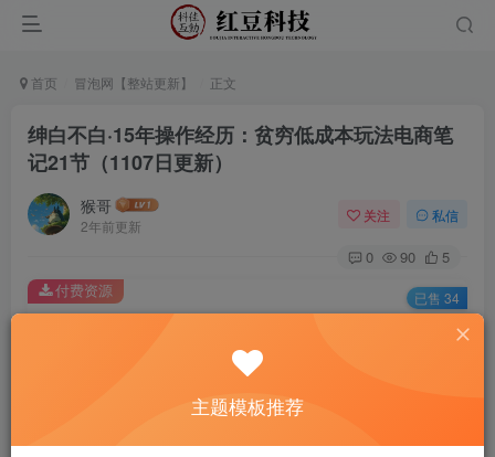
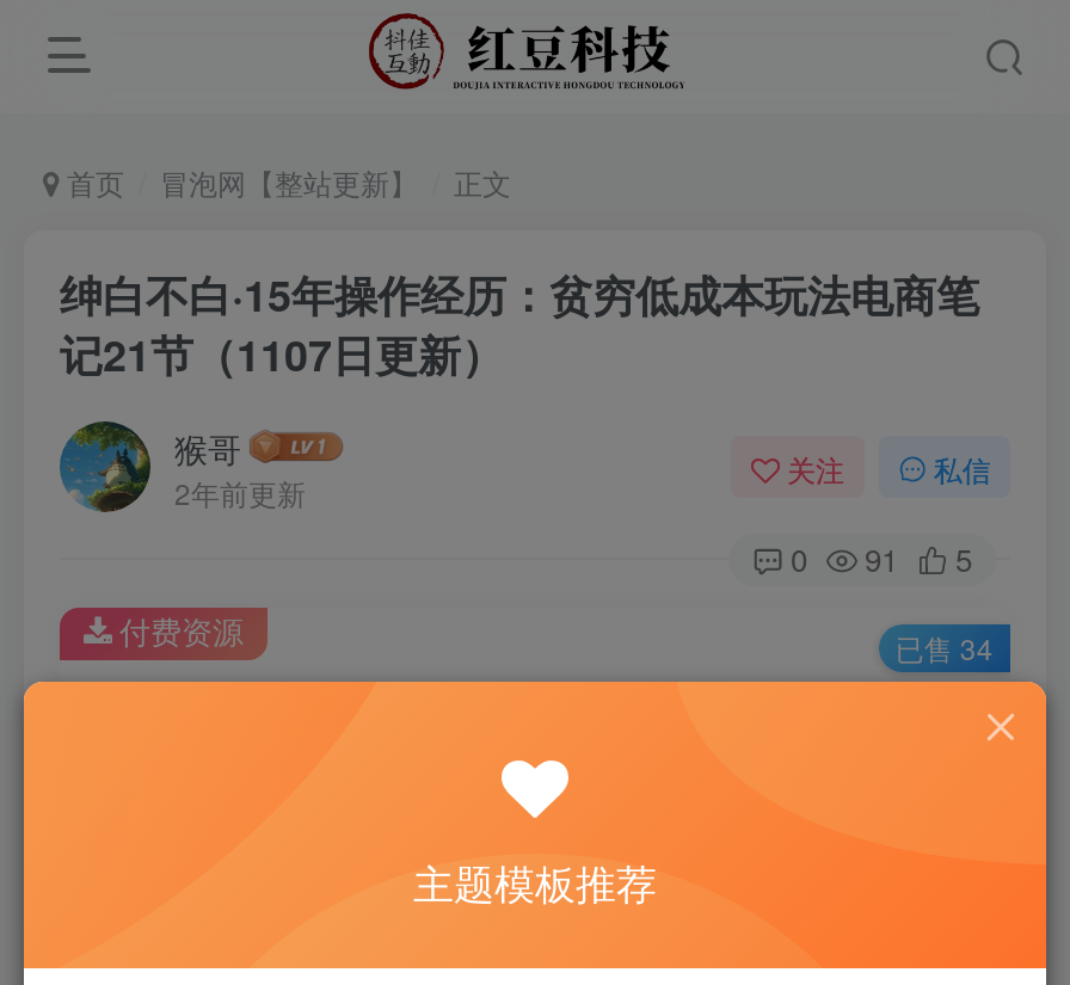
[366,246,450,267] 0 90 5 -> [791,536,972,581] 0 91 5

